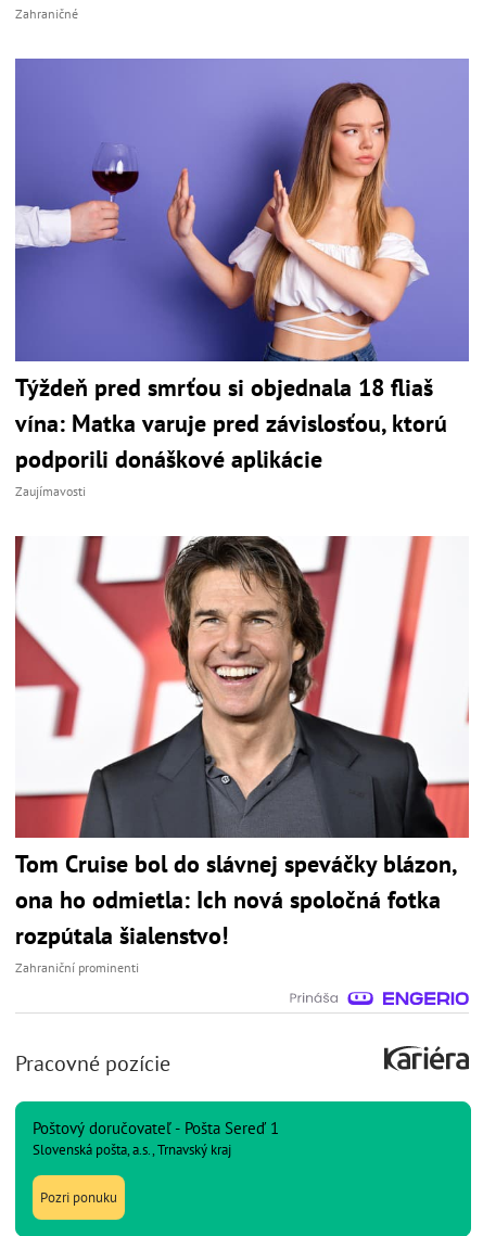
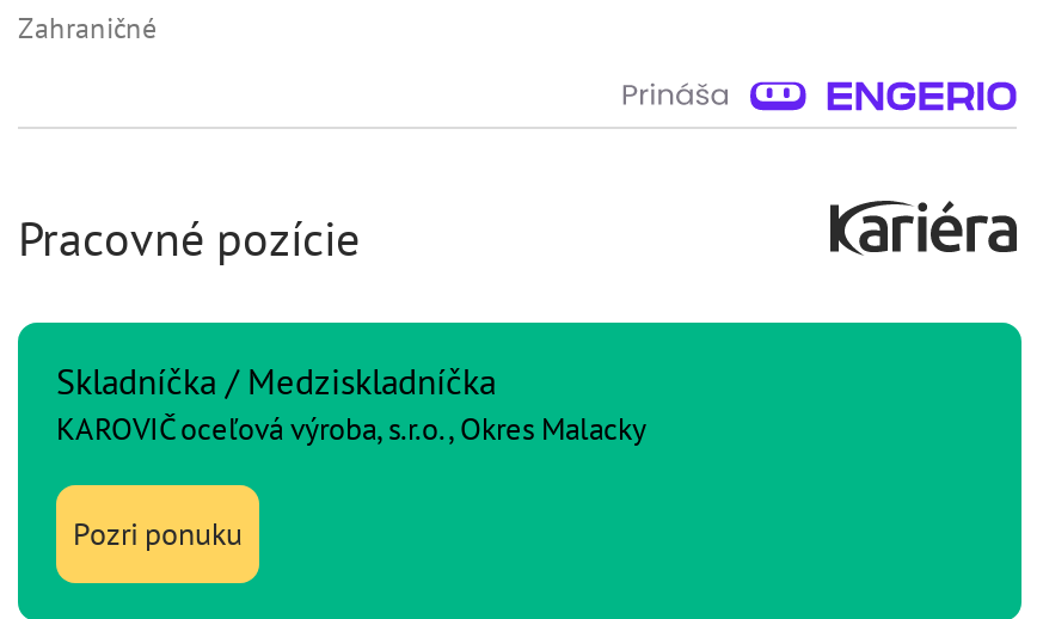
[14,59,470,499] [image] | Týždeň pred smrťou si objednala 18 fliaš | vína: Matka varuje pred závislosťou, ktorú | podporili donáškové aplikácie | Zaujímavosti -> none
[14,535,470,976] [image] | Tom Cruise bol do slávnej speváčky blázon, | ona ho odmietla: Ich nová spoločná fotka | rozpútala šialenstvo! | Zahraniční prominenti -> none
[33,1118,279,1159] Poštový doručovateľ - Pošta Sereď 1 | Slovenská pošta, a.s., Trnavský kraj -> [56,359,646,450] Skladníčka / Medziskladníčka | KAROVIČ oceľová výroba, s.r.o., Okres Malacky

